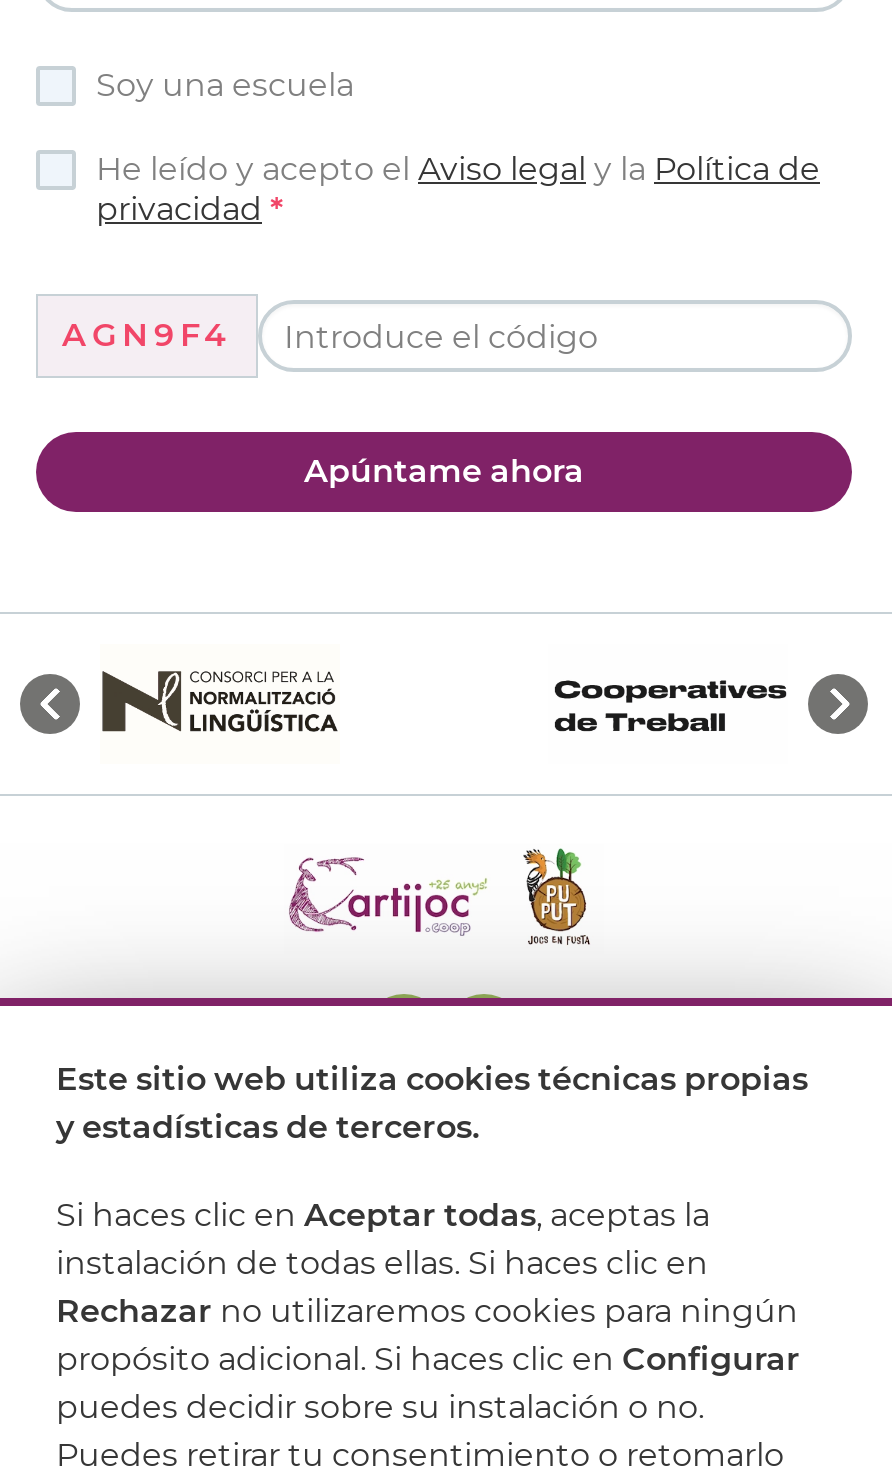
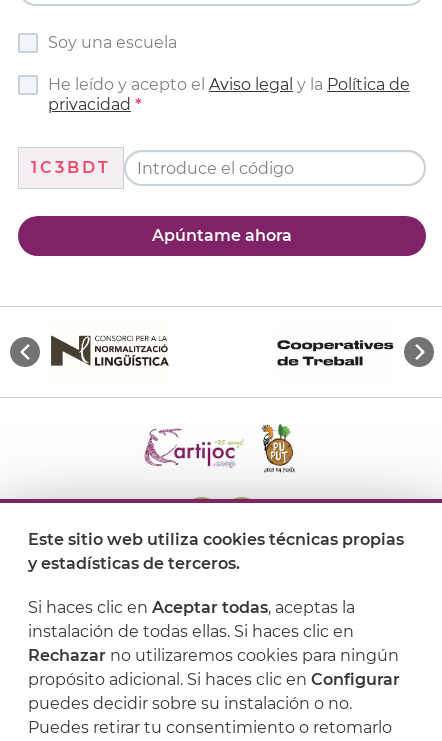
[62,316,232,354] AGN9F4 -> [31,158,111,177] 1C3BDT

